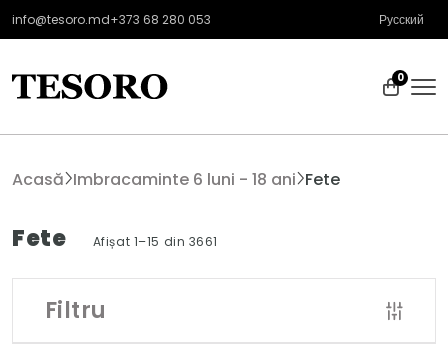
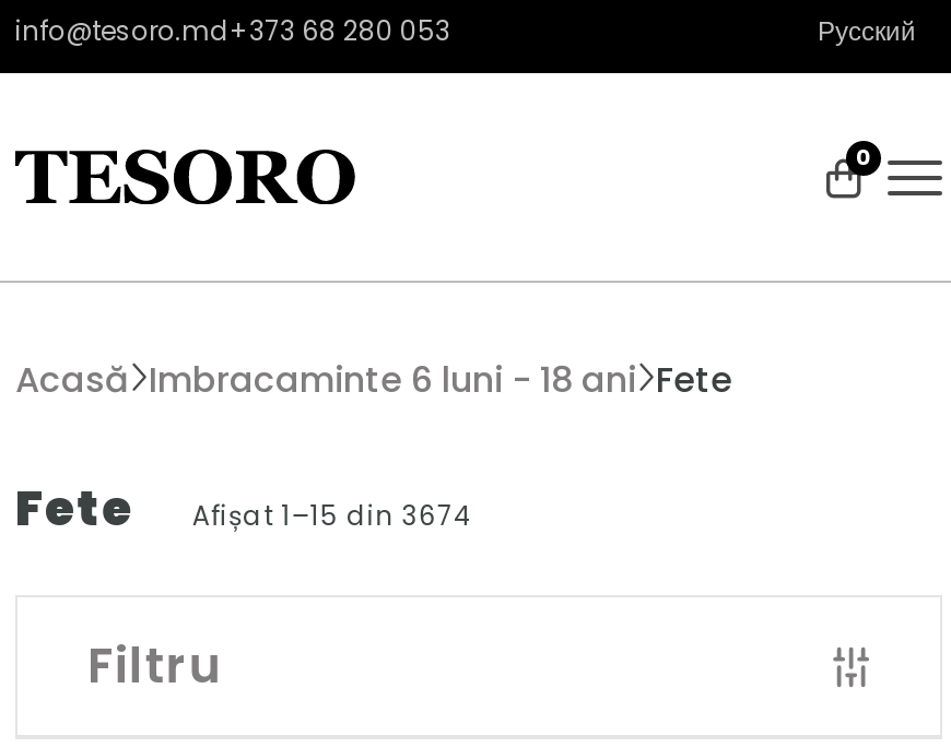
[12,223,218,254] Fete Afișat 1–15 din 3661 -> [15,475,472,543] Fete Afișat 1–15 din 3674

